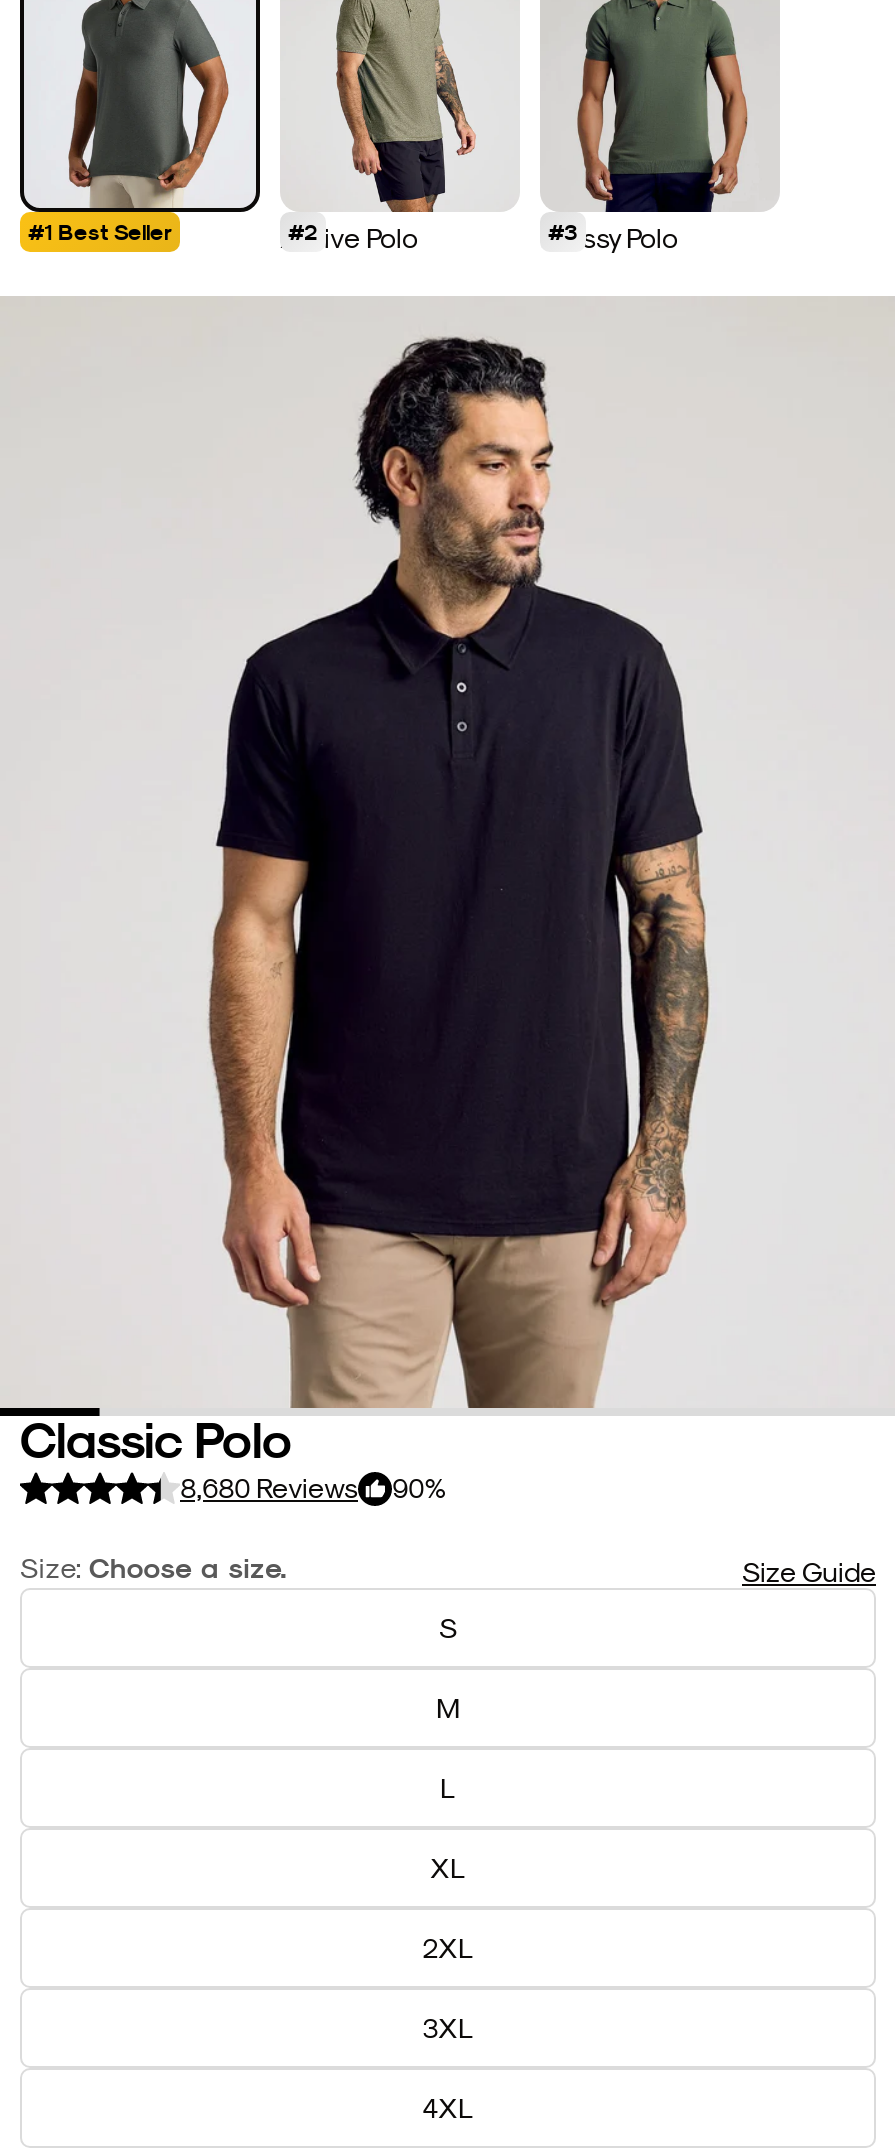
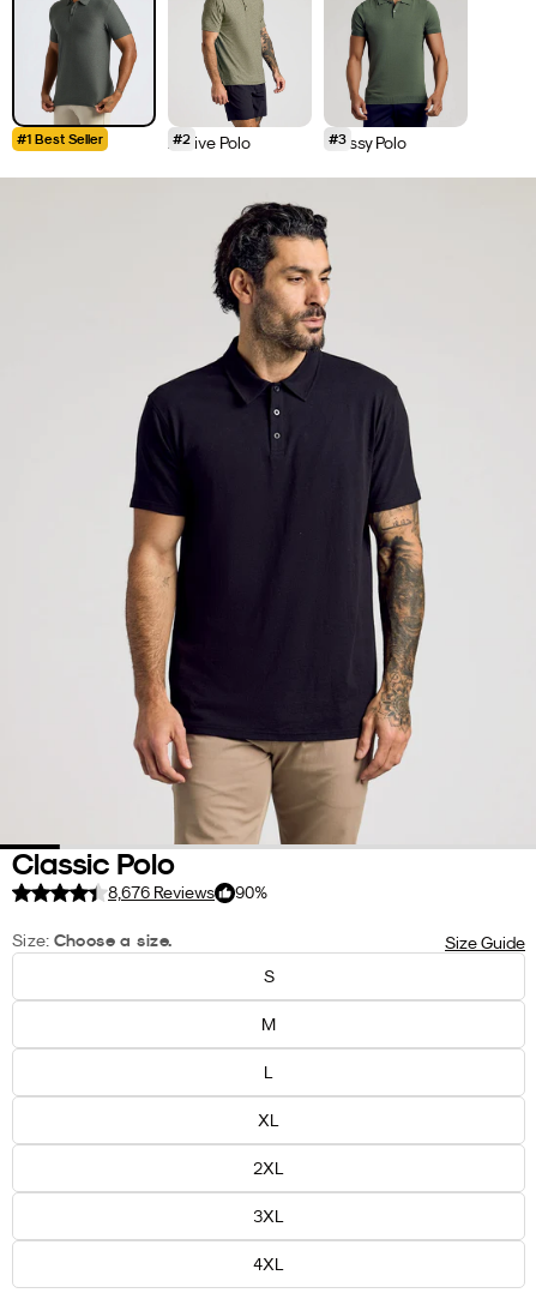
[180,1473,446,1505] 8,680 Reviews 90% -> [108,883,267,902] 8,676 Reviews 90%

